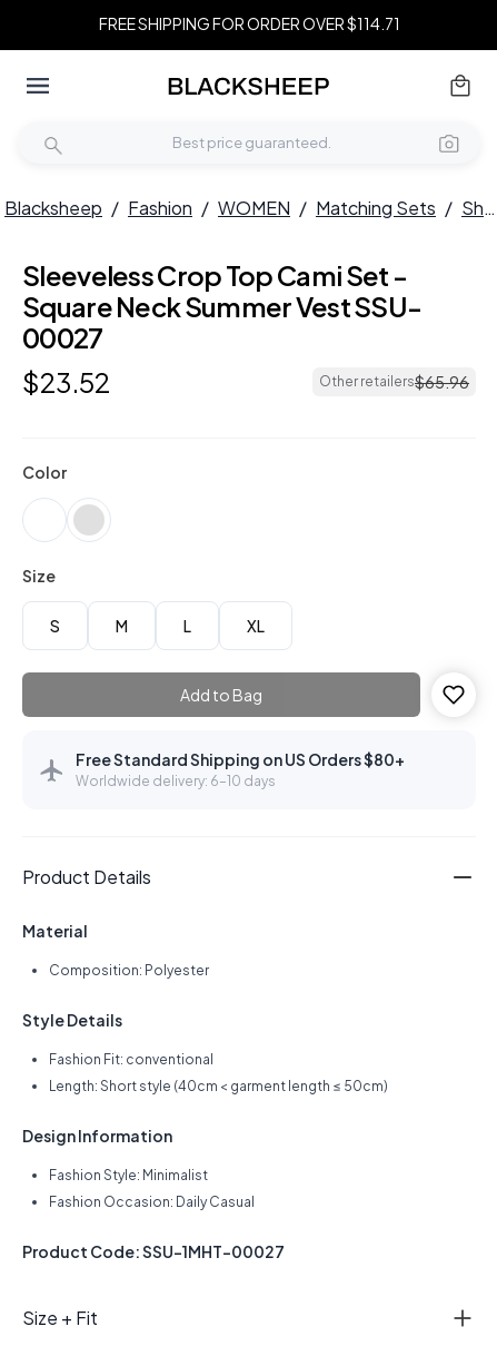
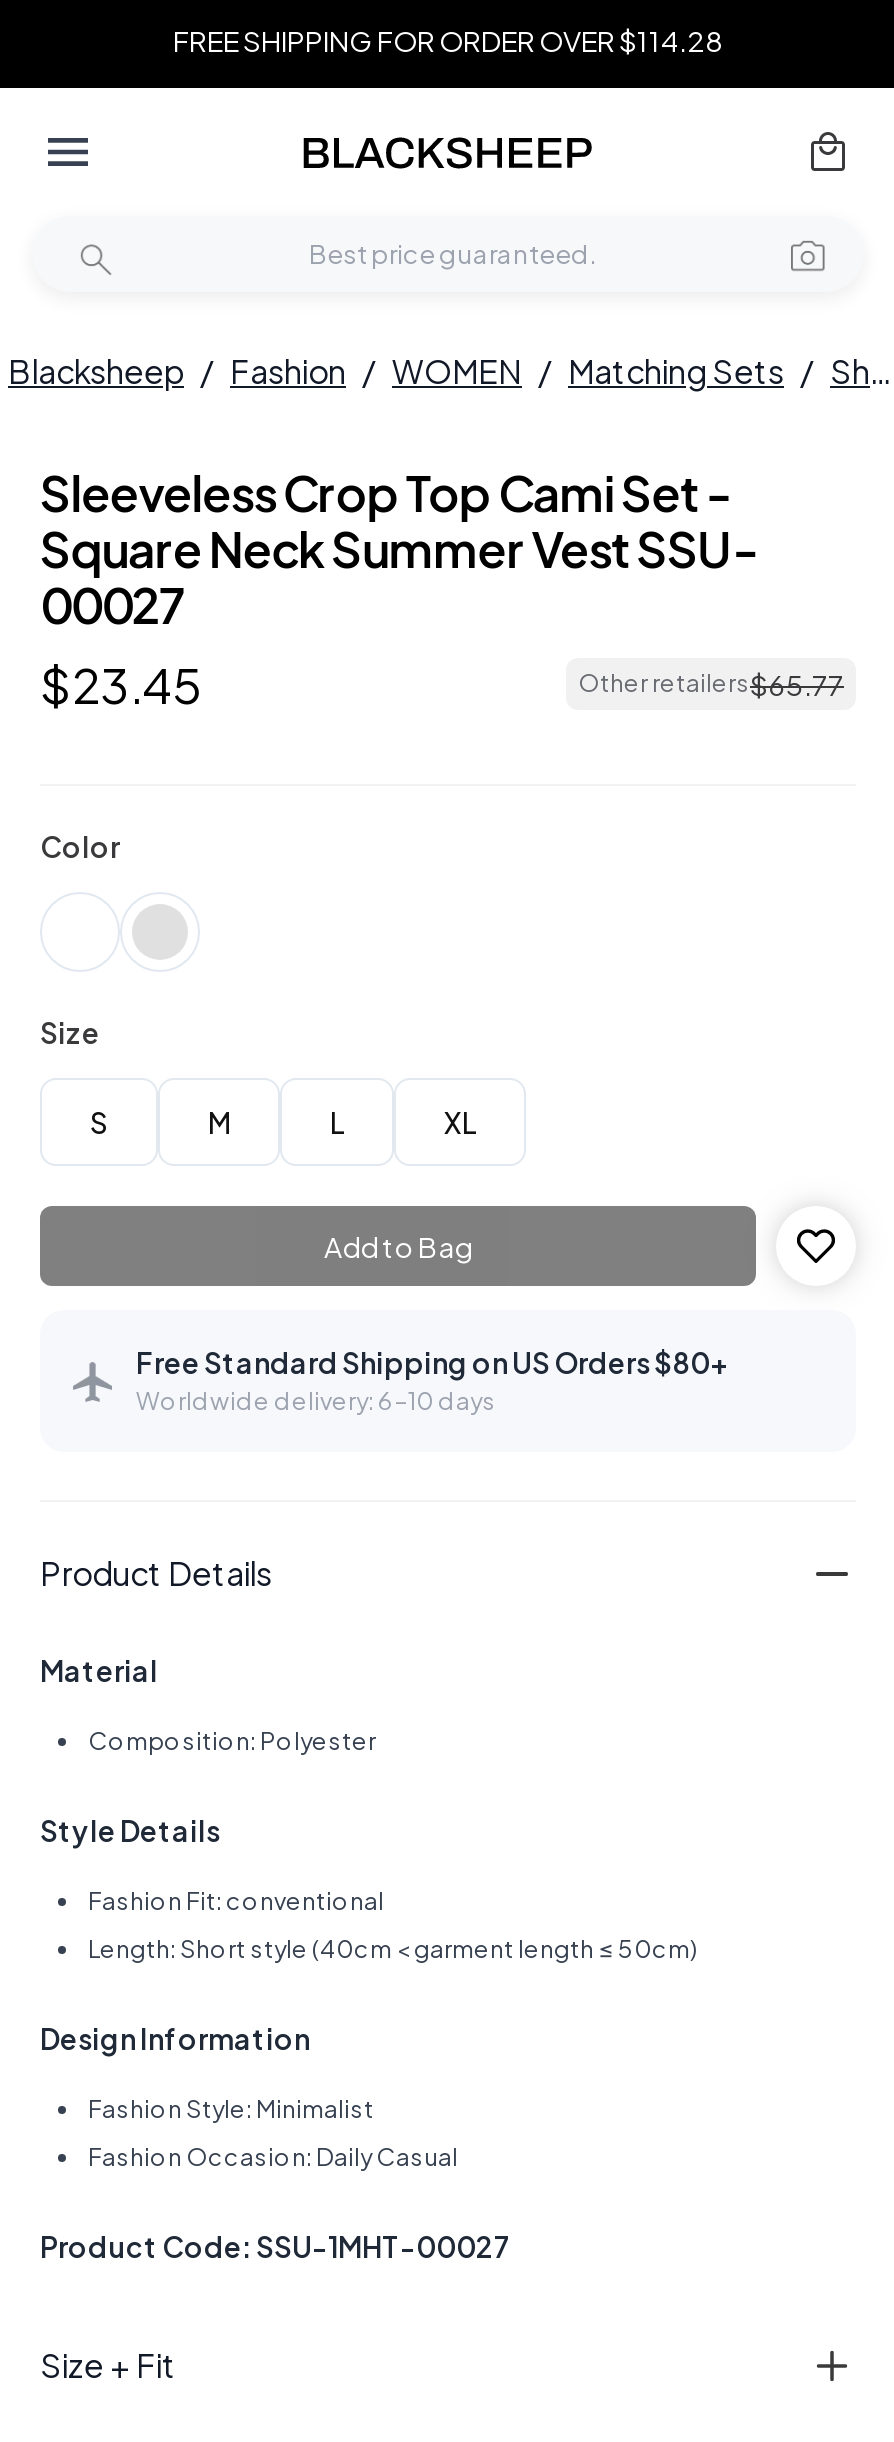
[98,13,400,33] FREE SHIPPING FOR ORDER OVER $114.71 -> [173,21,723,57] FREE SHIPPING FOR ORDER OVER $114.28
[22,365,110,399] $23.52 -> [40,654,200,714] $23.45
[319,372,469,392] Other retailers$65.96 -> [578,666,844,702] Other retailers$65.77

